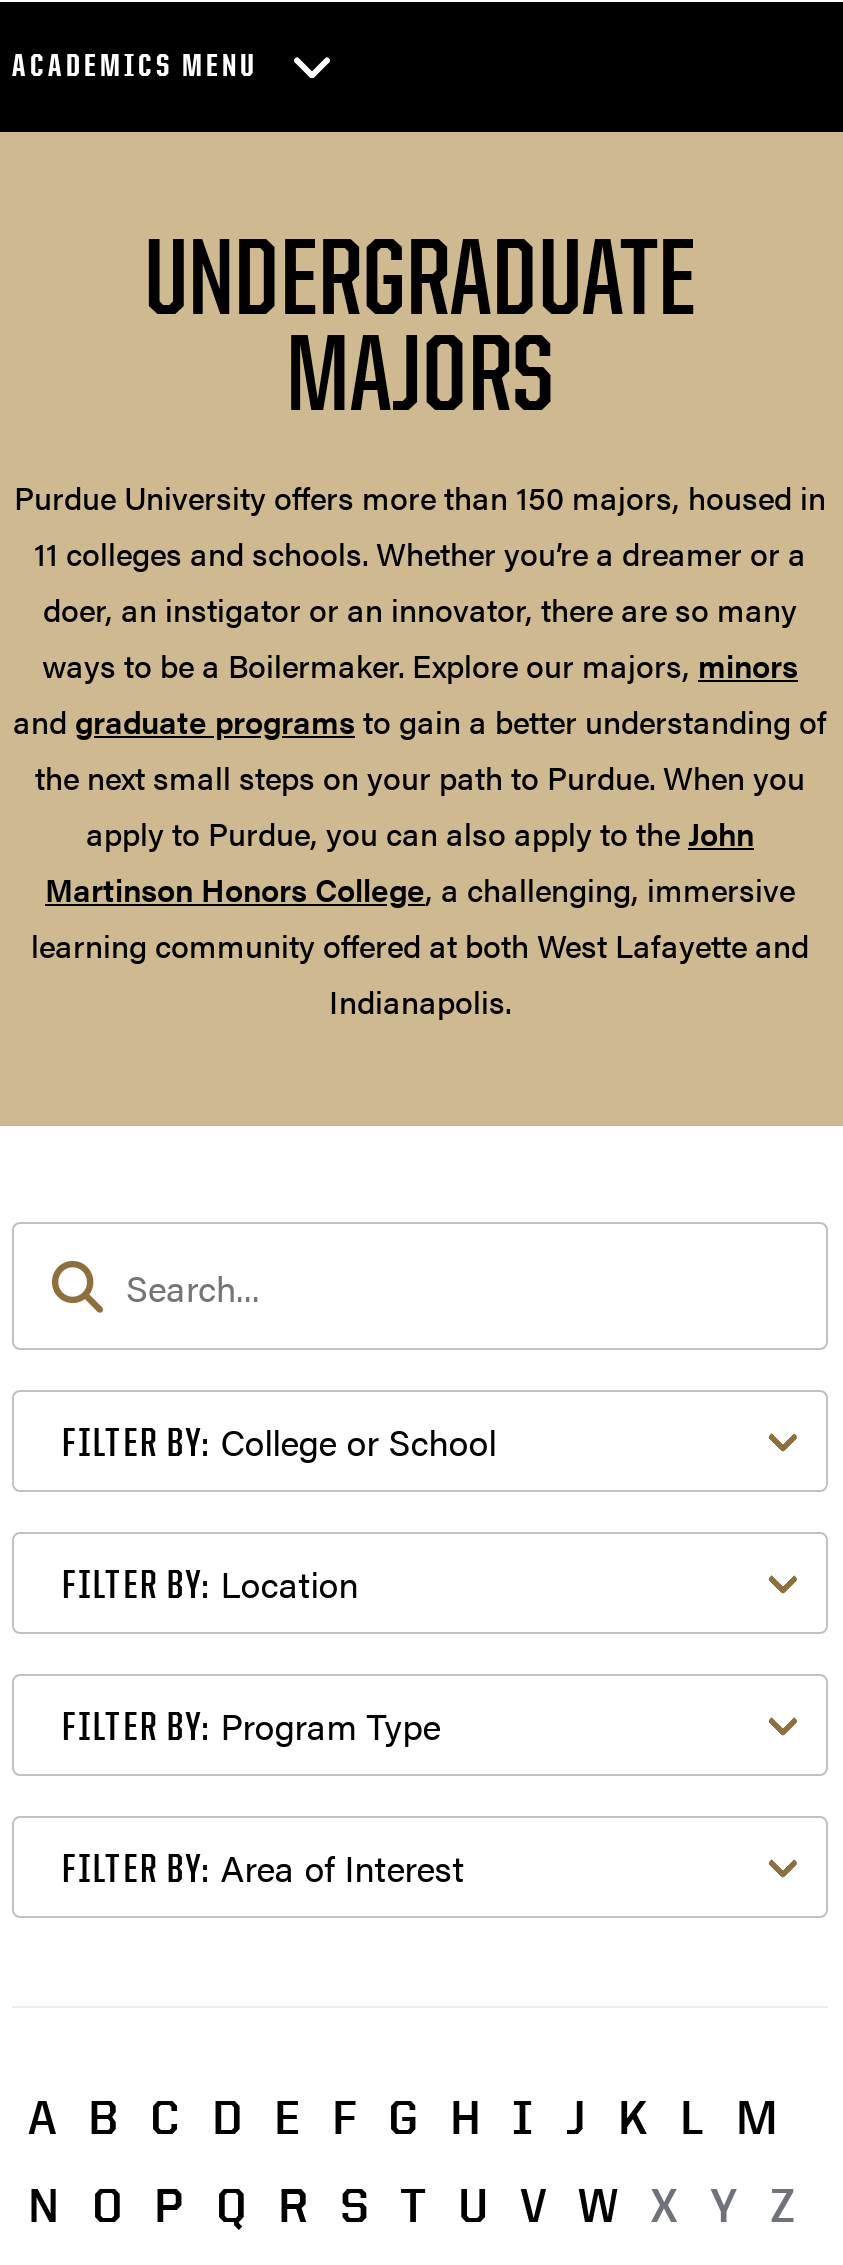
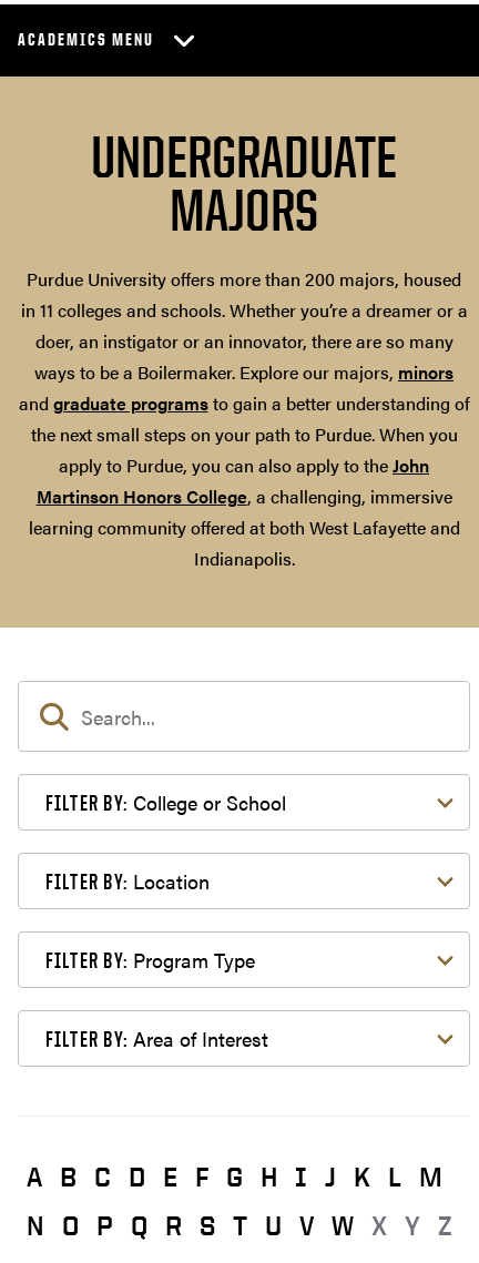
[14,474,826,576] Purdue University offers more than 150 majors, housed in | 11 colleges and schools. Whether you’re a dreamer or a -> [21,266,467,323] Purdue University offers more than 200 majors, housed | in 11 colleges and schools. Whether you’re a dreamer or a

